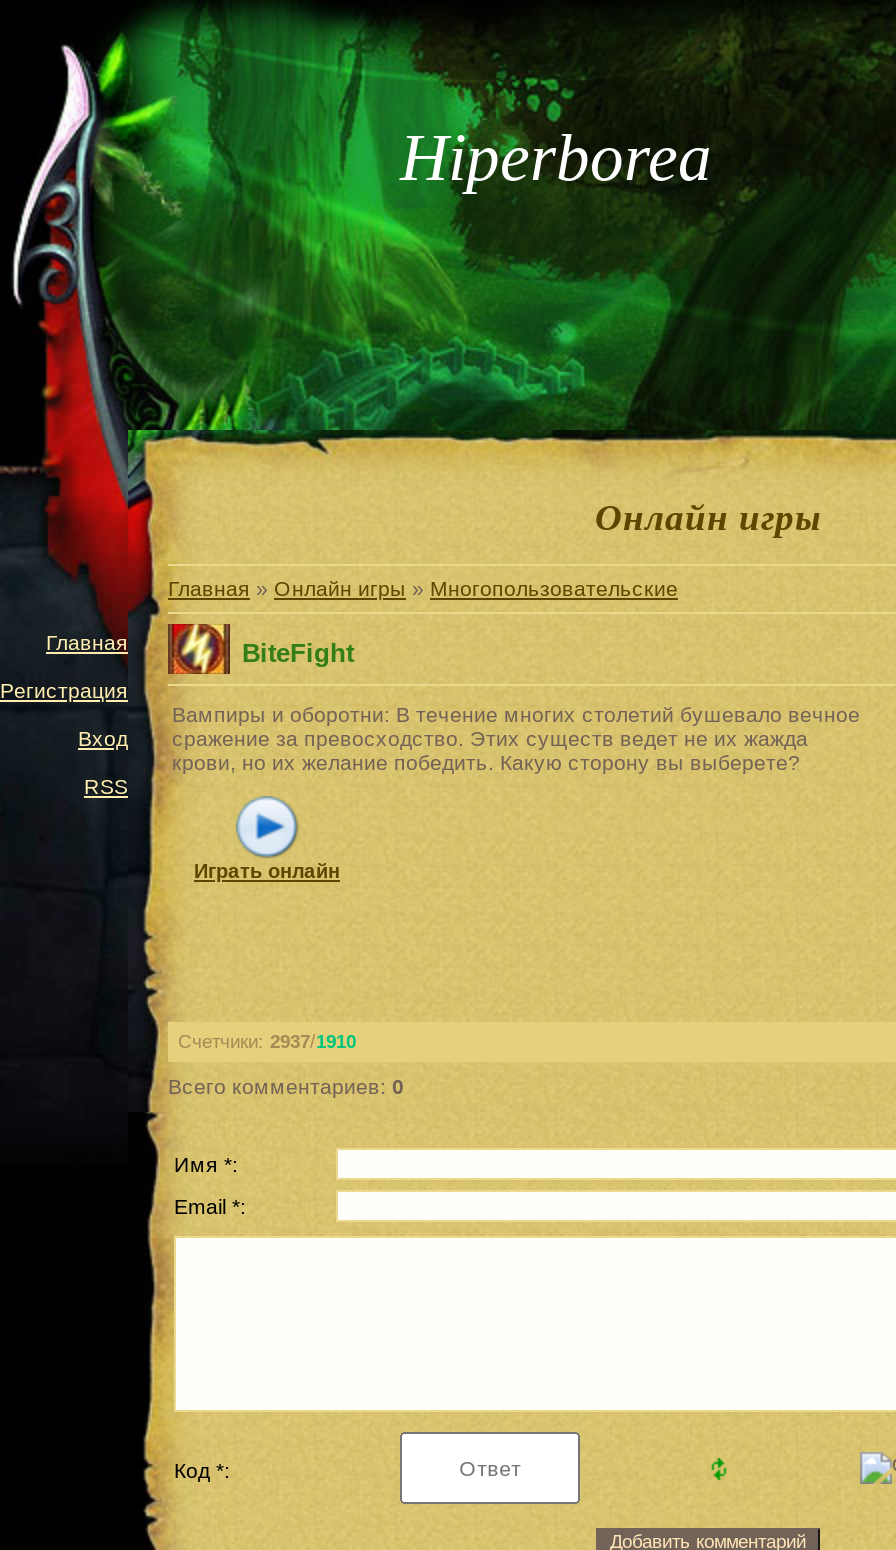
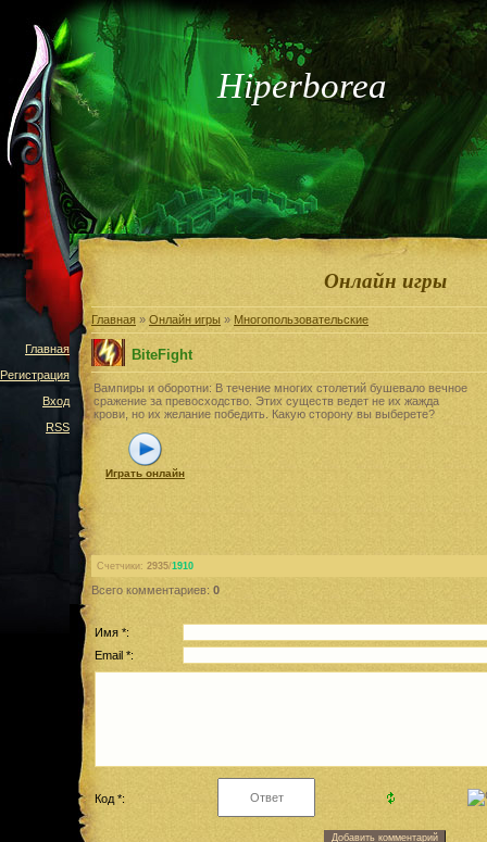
[178,1031,356,1051] Счетчики: 2937/1910 -> [97,560,193,571] Счетчики: 2935/1910

